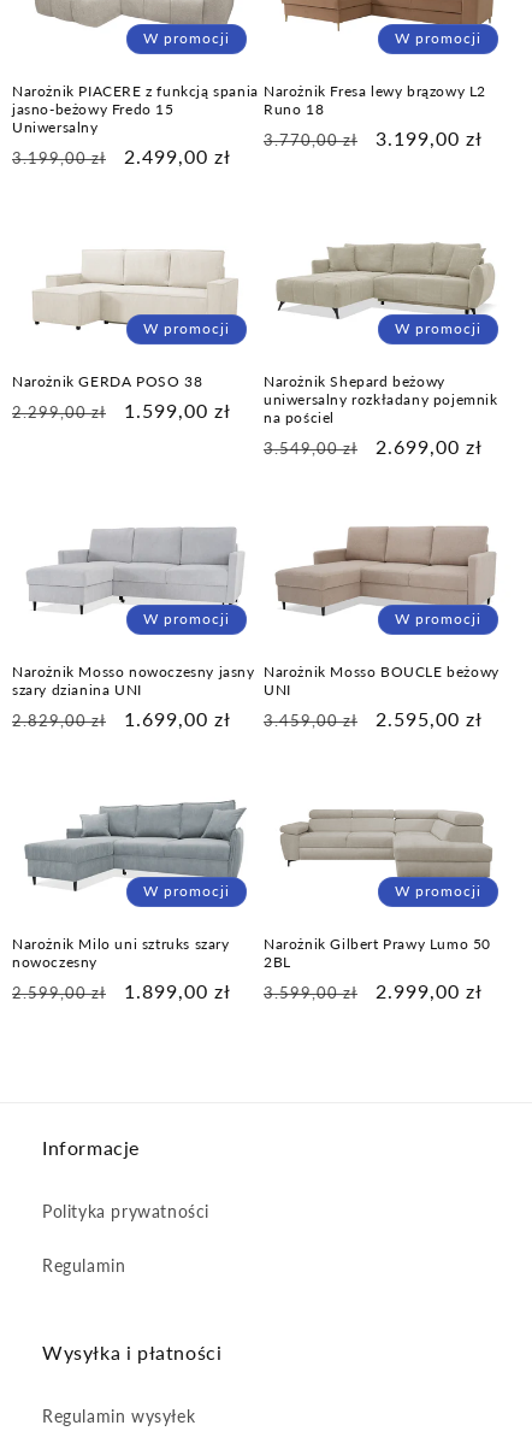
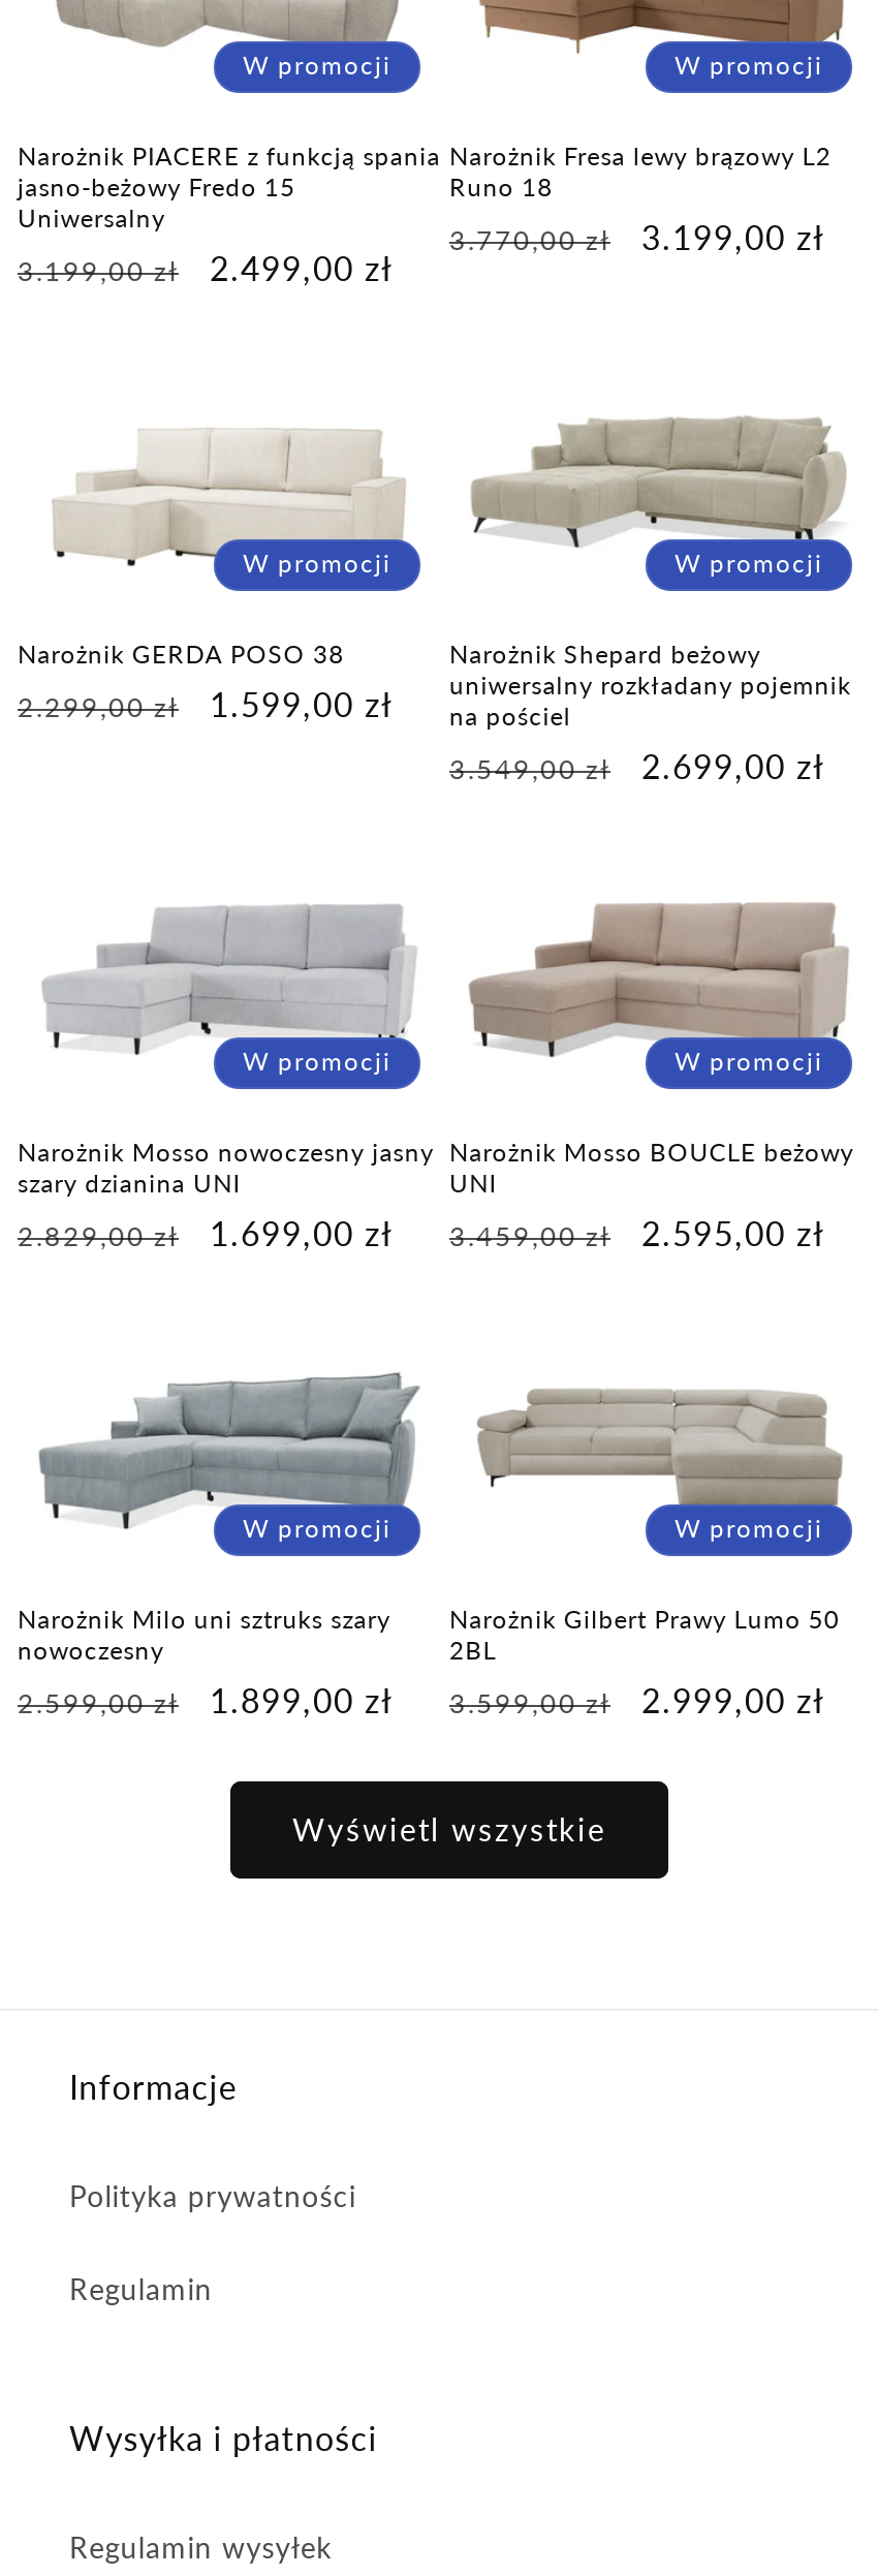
none -> [292,1810,606,1848] Wyświetl wszystkie

